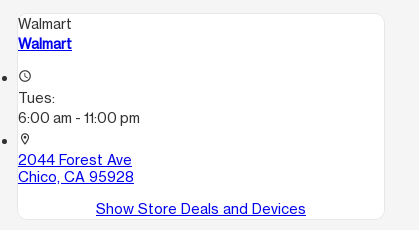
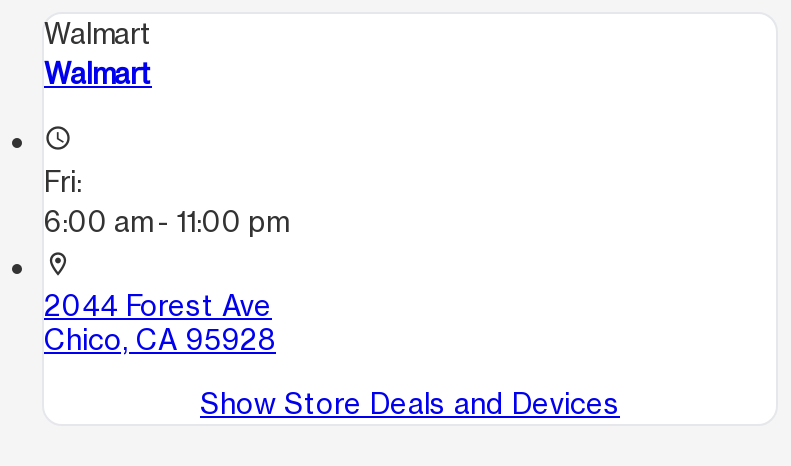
[18,89,58,106] Tues: -> [44,164,88,198] Fri:

